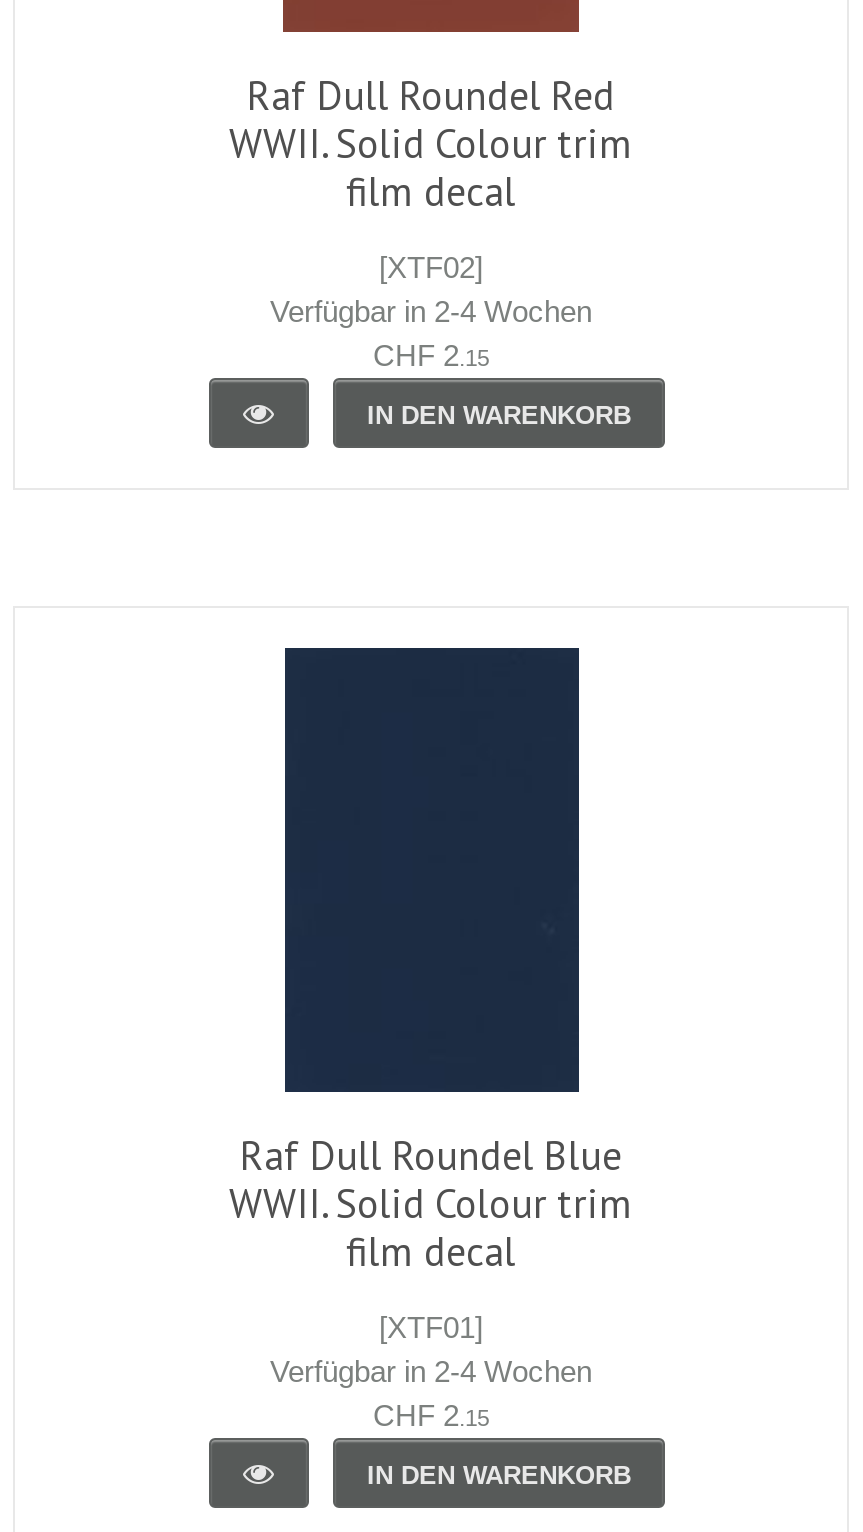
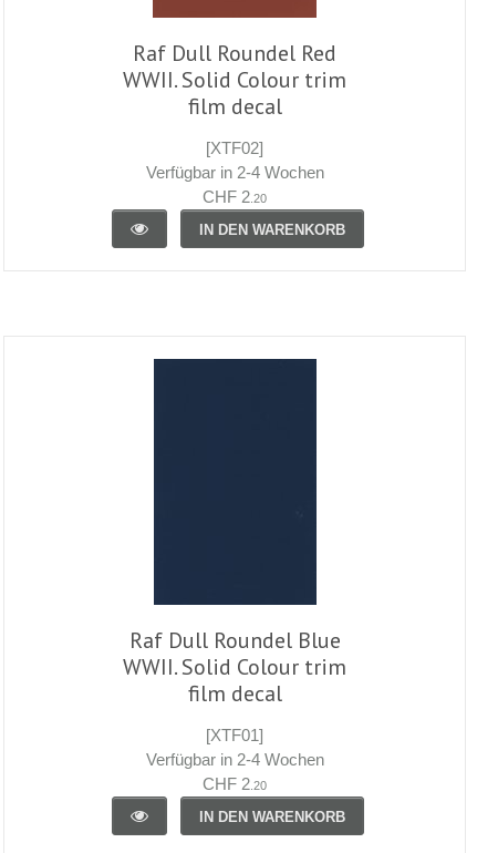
[373,338,489,372] CHF 2.15 -> [203,187,267,206] CHF 2.20
[373,1398,489,1432] CHF 2.15 -> [203,774,267,793] CHF 2.20

